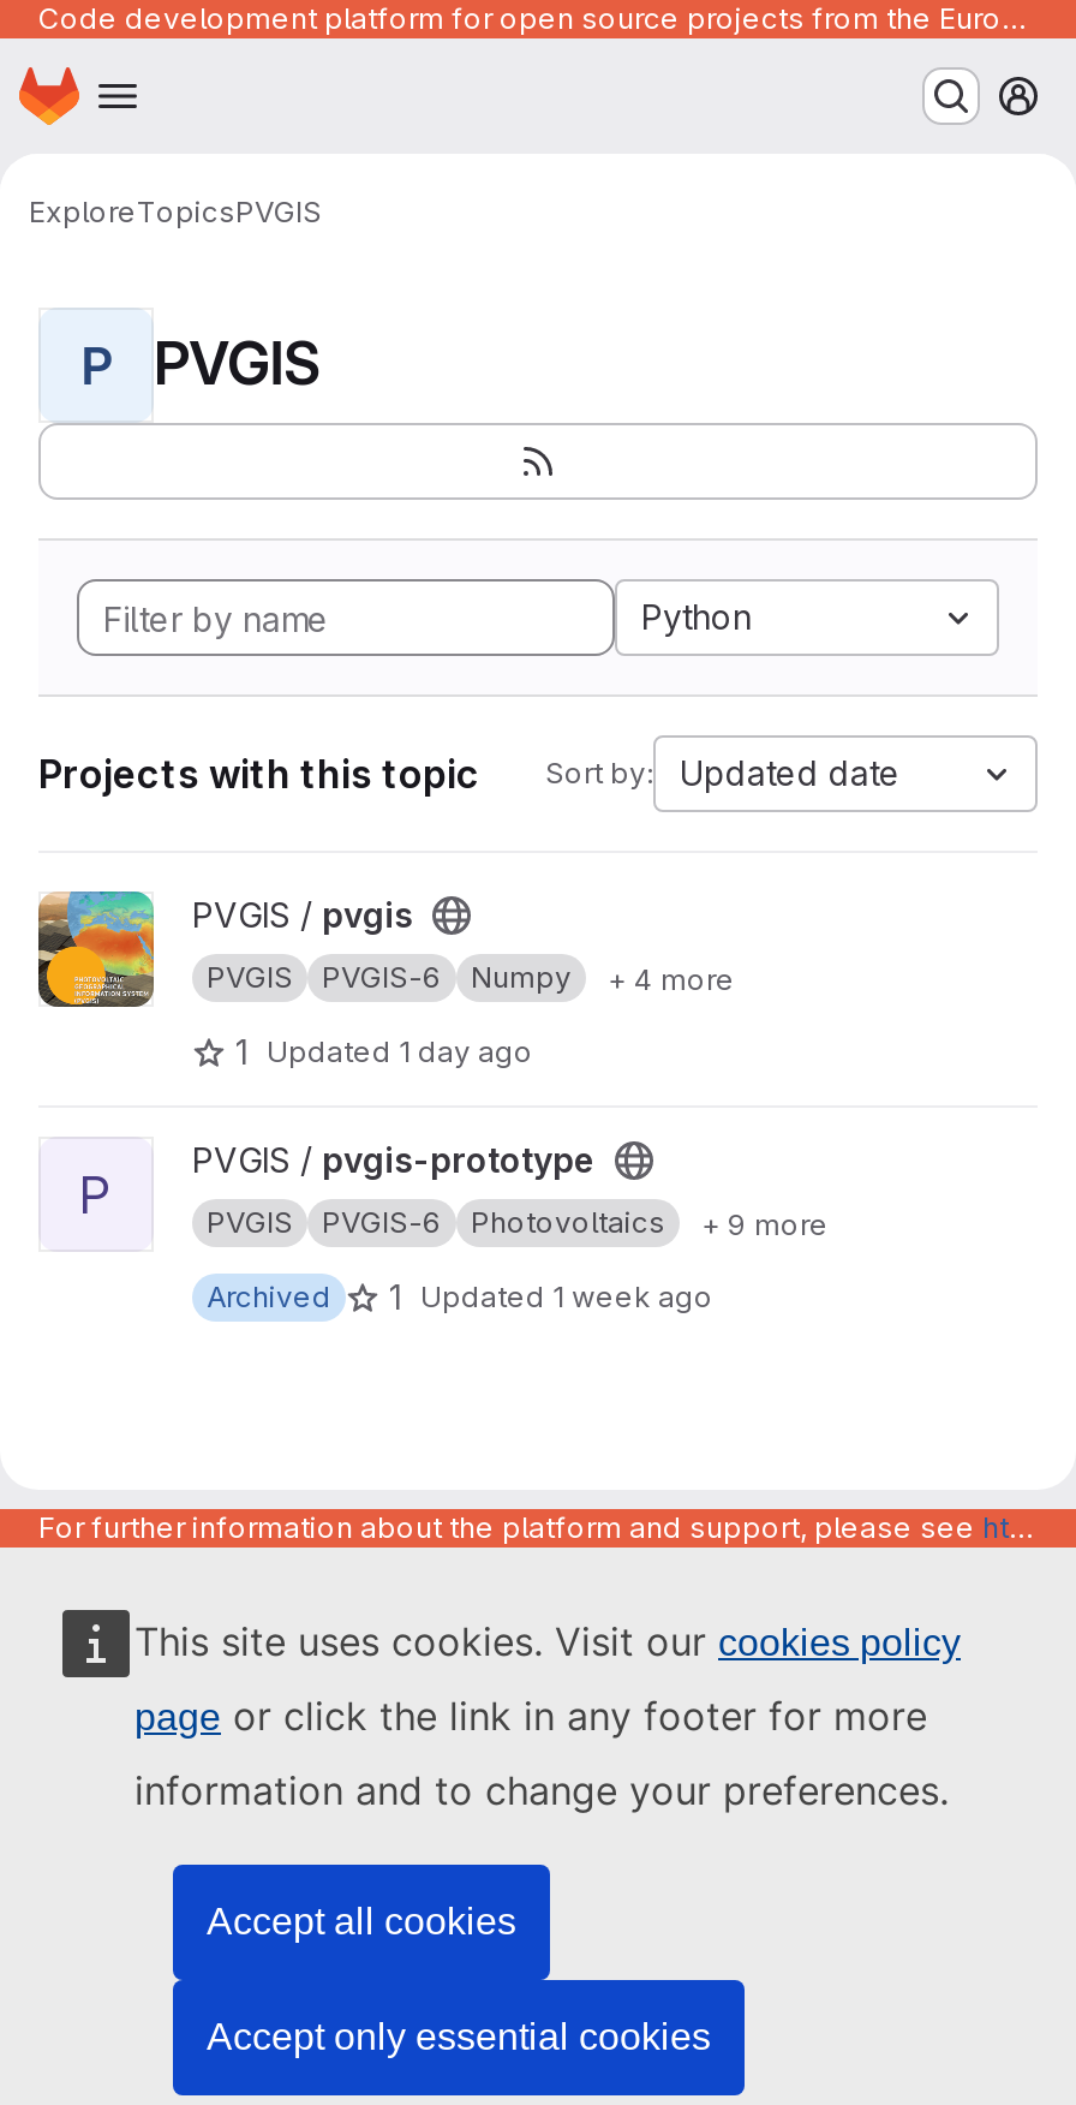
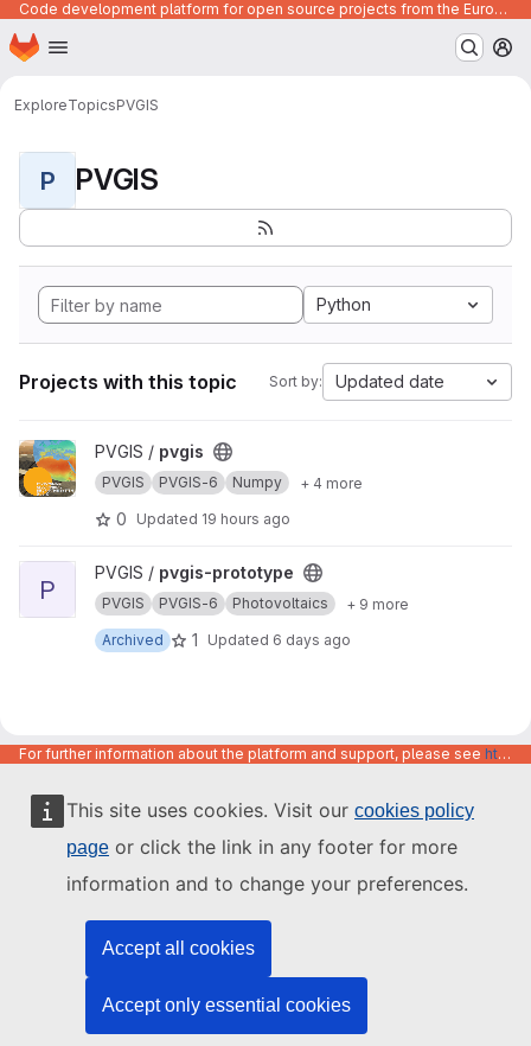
[235,1031,533,1072] 1 Updated 1 day ago -> [116,509,290,529] 0 Updated 19 hours ago
[389,1276,713,1317] 1 Updated 1 week ago -> [192,630,351,650] 1 Updated 6 days ago

